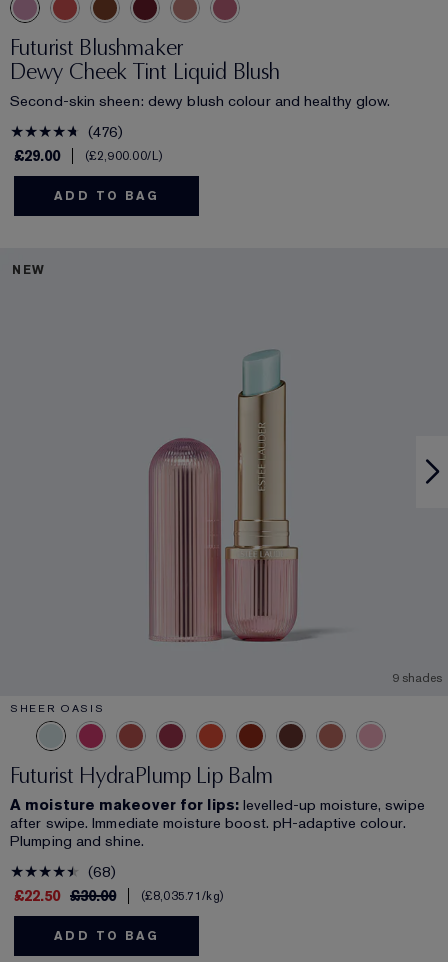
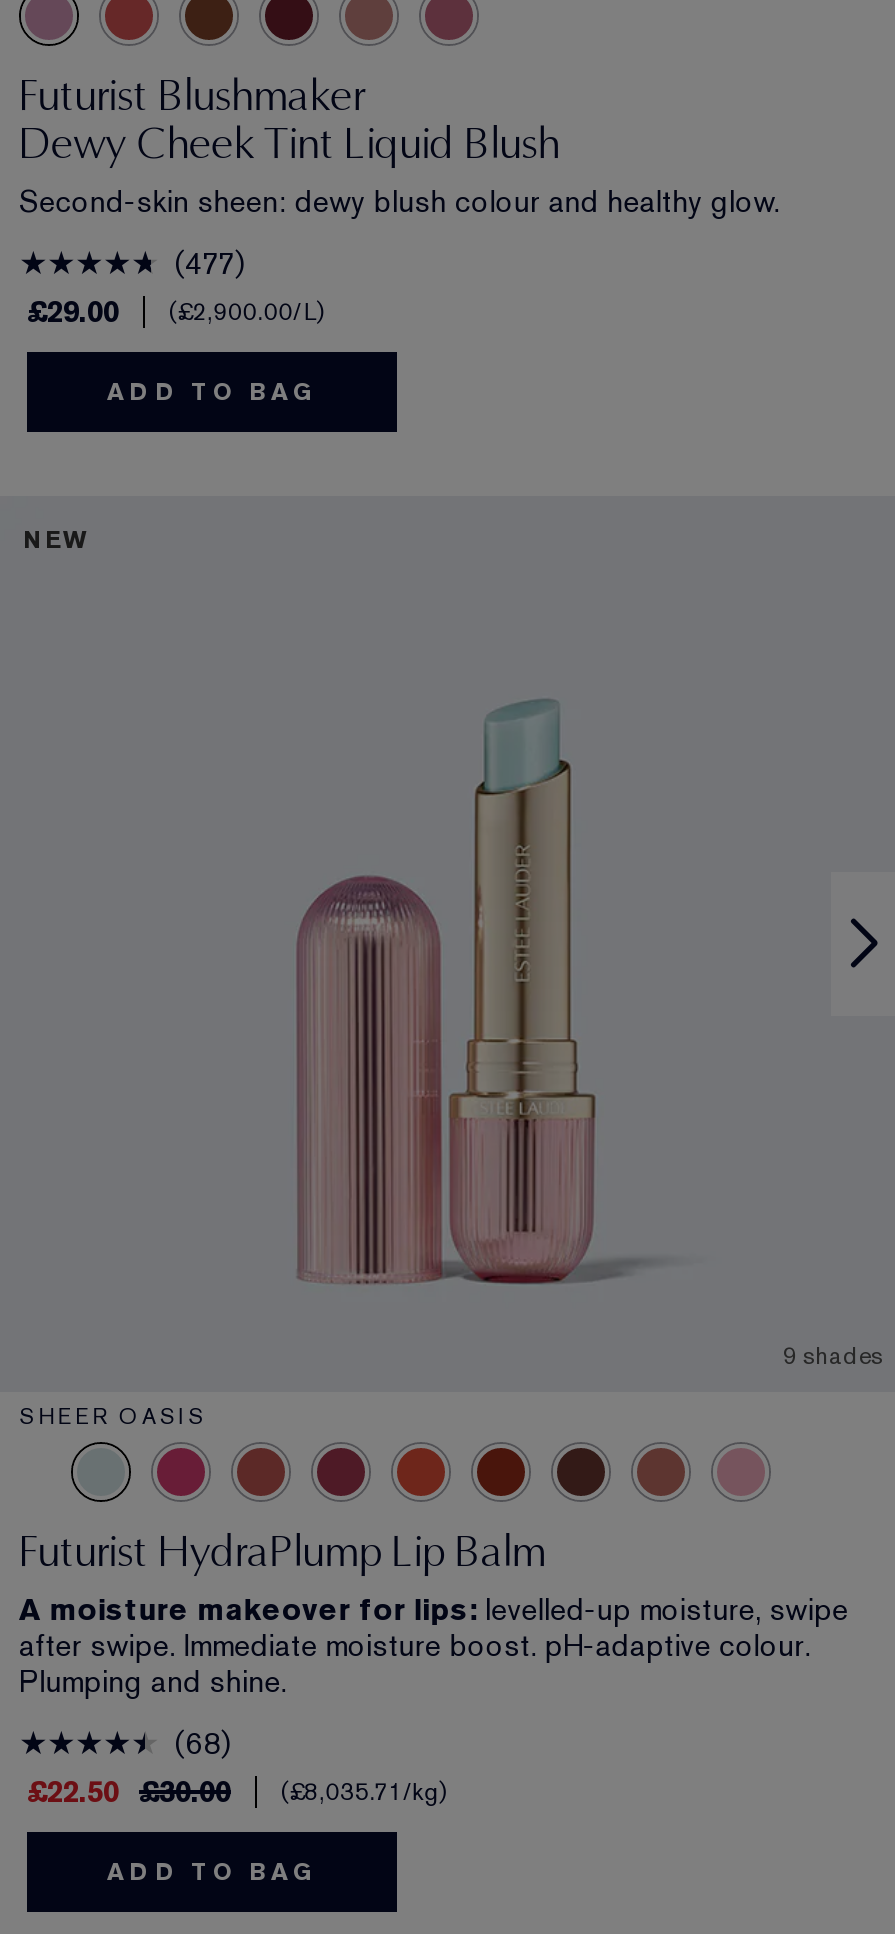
[93,122,118,142] 476 -> [185,244,235,284] 477

